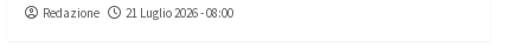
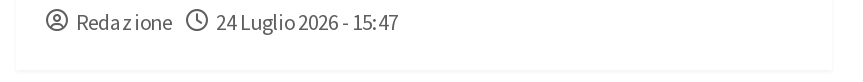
[43,5,233,21] Redazione 21 Luglio 2026 - 08:00 -> [76,8,398,36] Redazione 24 Luglio 2026 - 15:47

